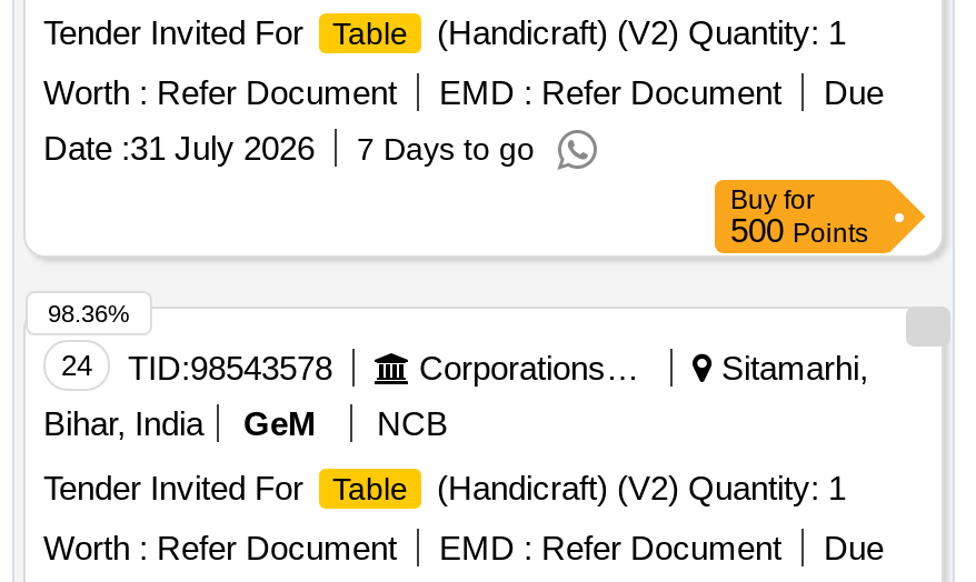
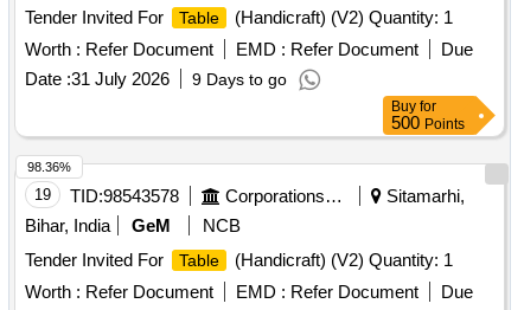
[43,129,535,167] Date : 31 July 2026 7 Days to go -> [25,69,287,89] Date : 31 July 2026 9 Days to go
[61,349,332,387] 24 TID:98543578 -> [34,186,179,206] 19 TID:98543578

